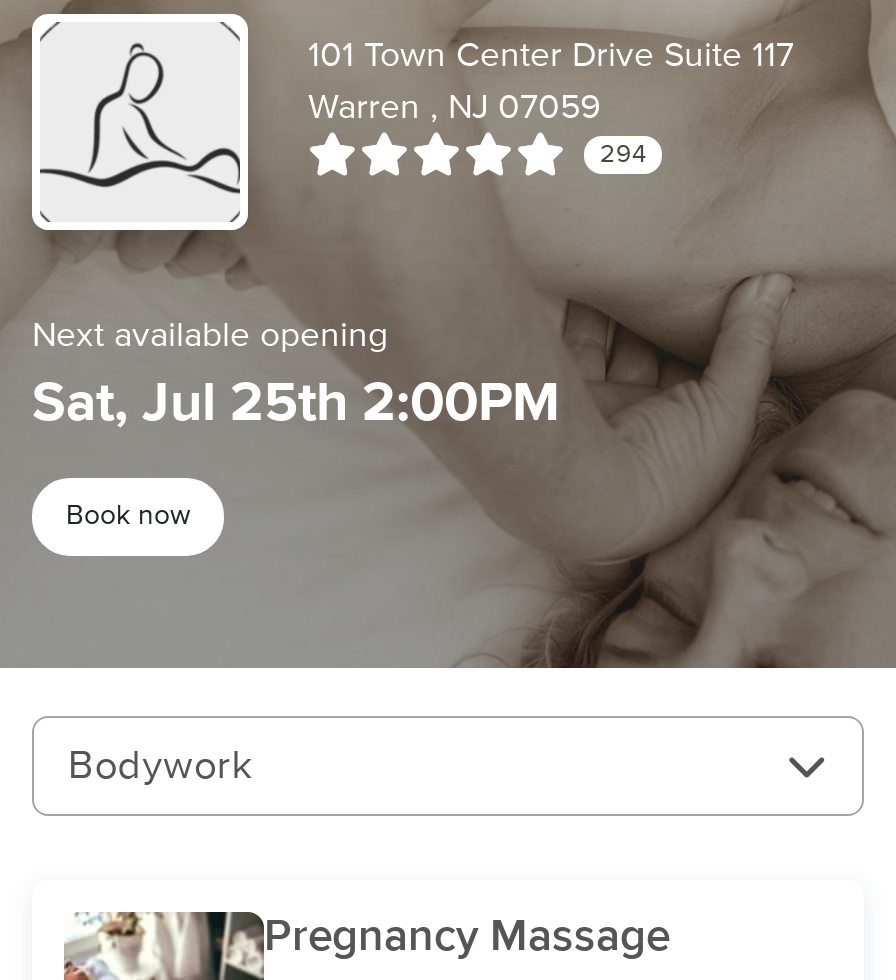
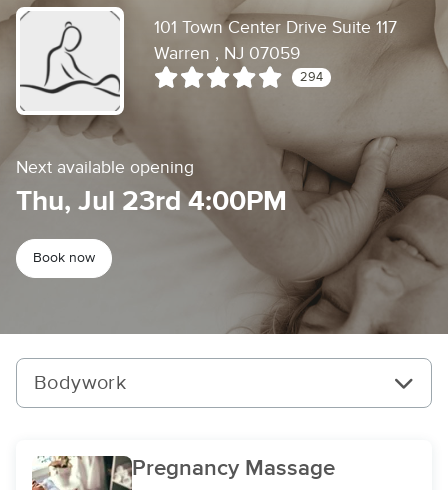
[32,376,560,432] Sat, Jul 25th 2:00PM -> [16,188,287,216] Thu, Jul 23rd 4:00PM

